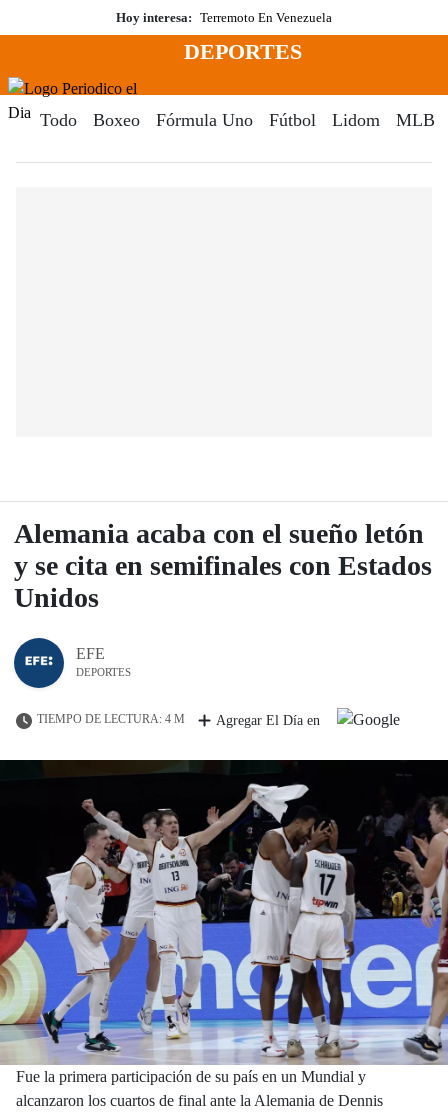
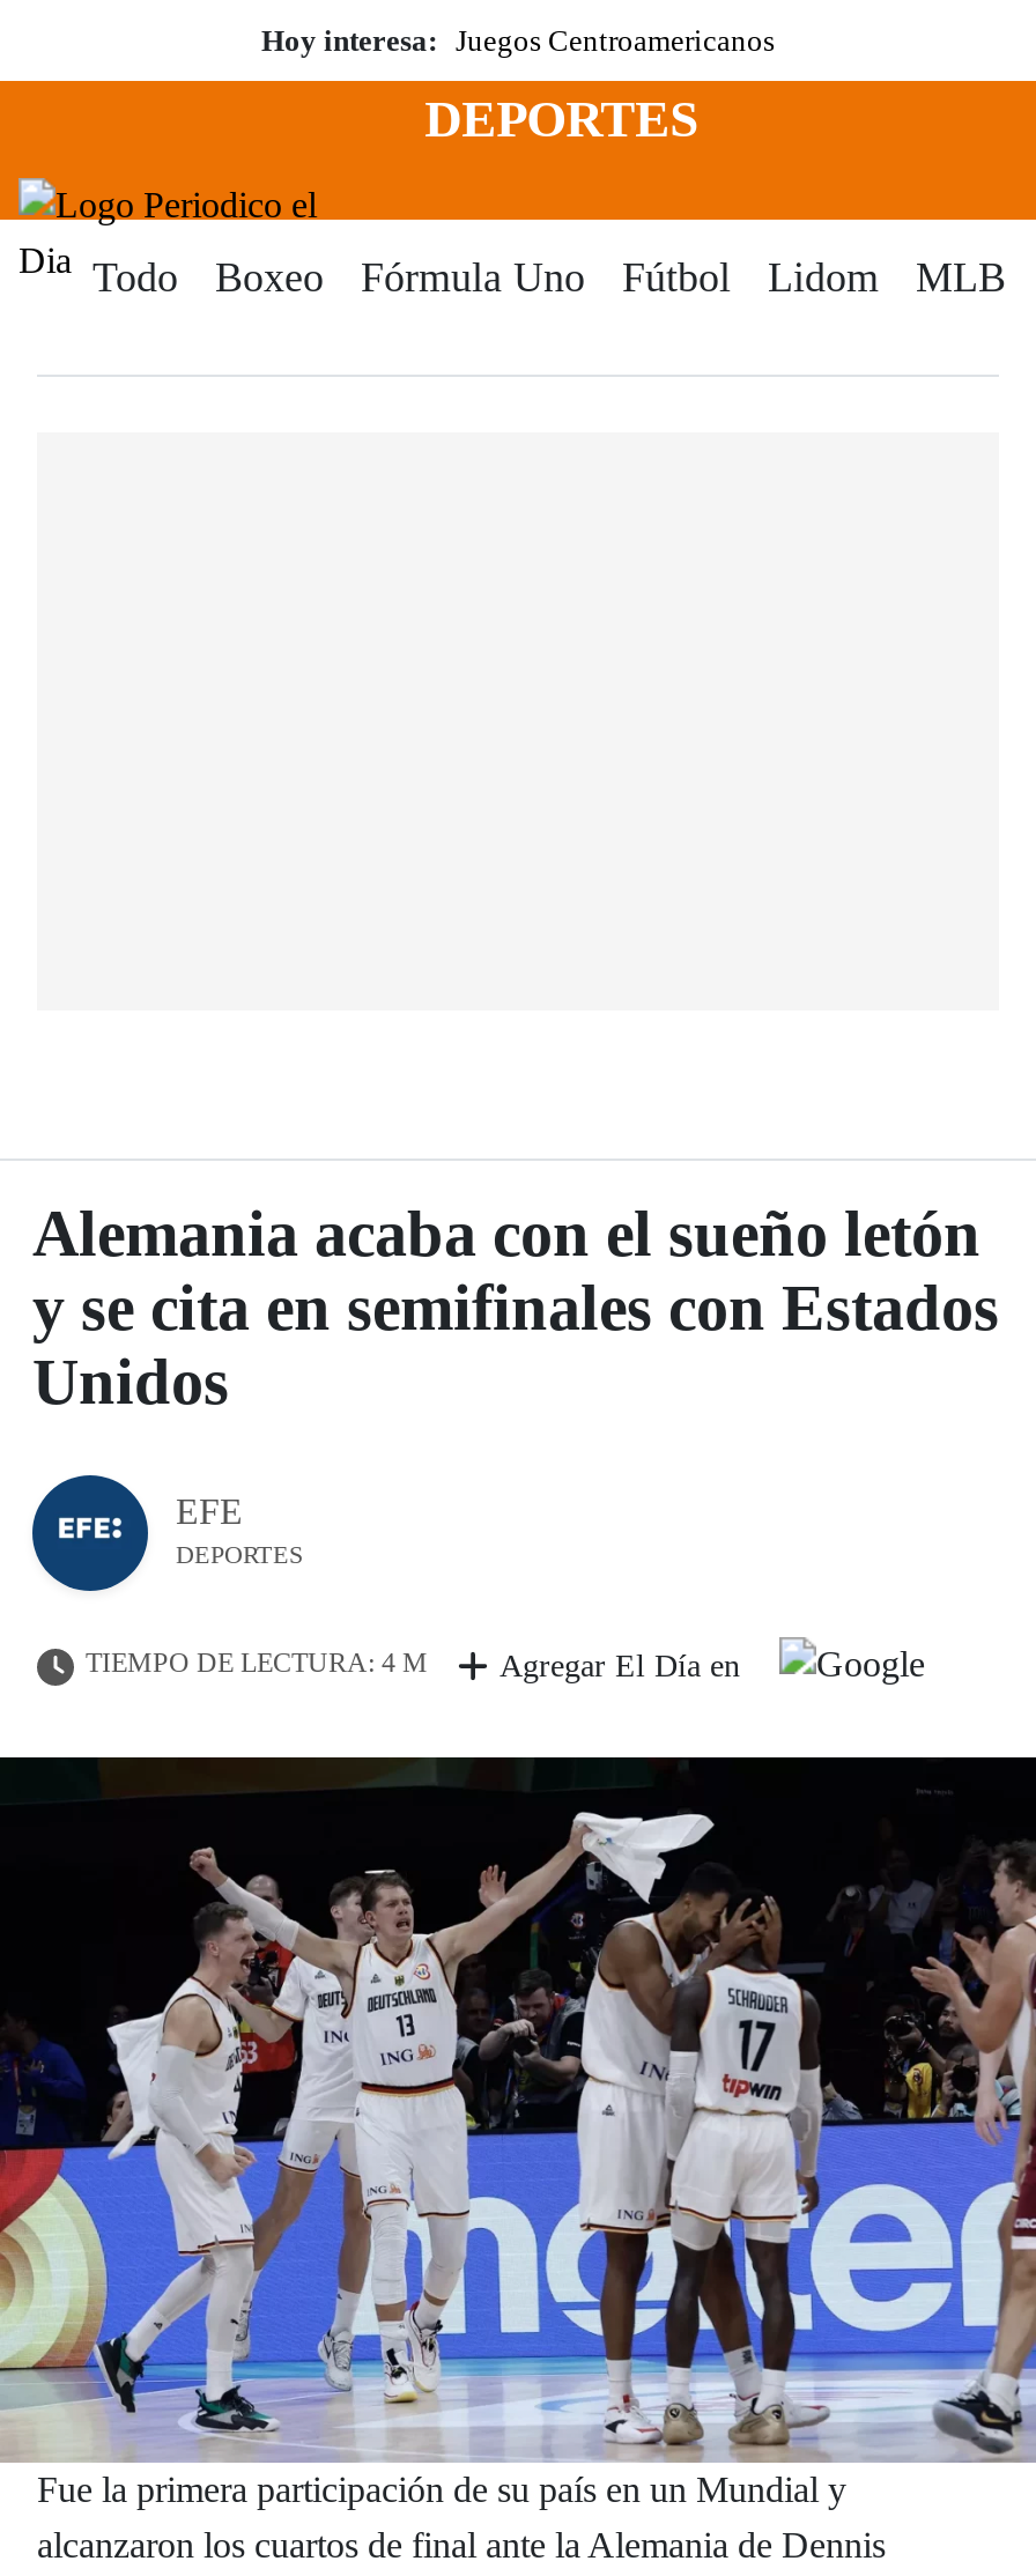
[116,10,332,25] Hoy interesa: Terremoto En Venezuela -> [261,23,775,58] Hoy interesa: Juegos Centroamericanos

